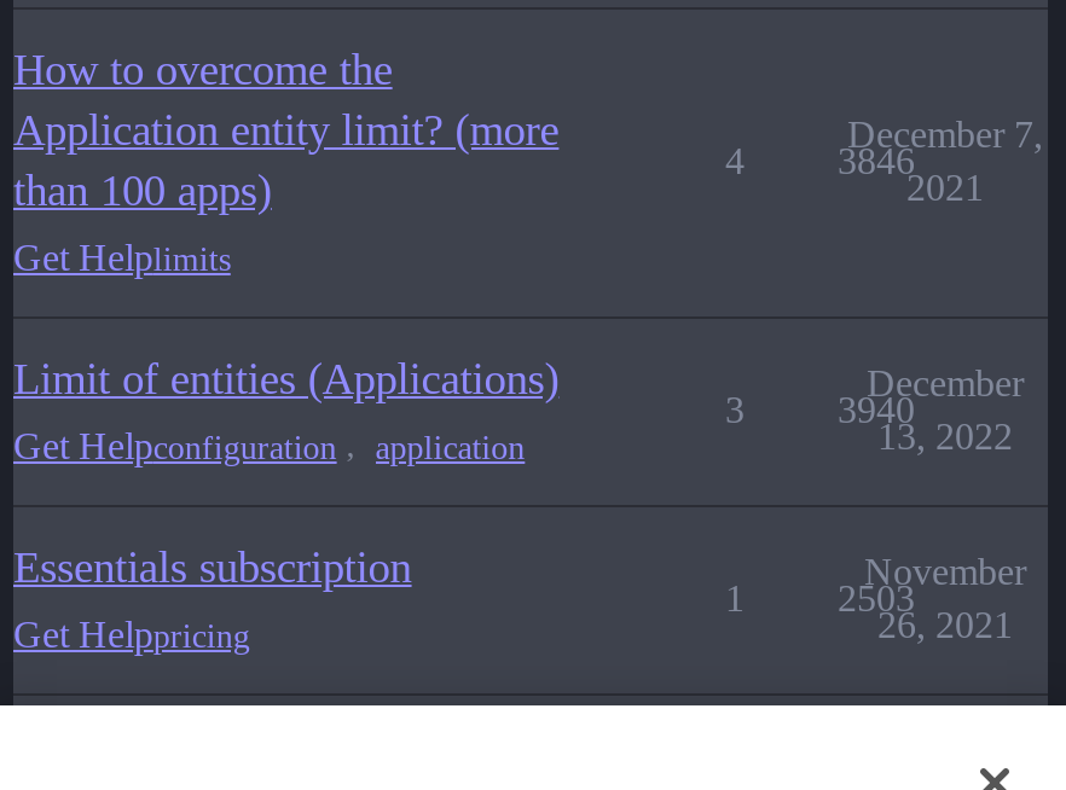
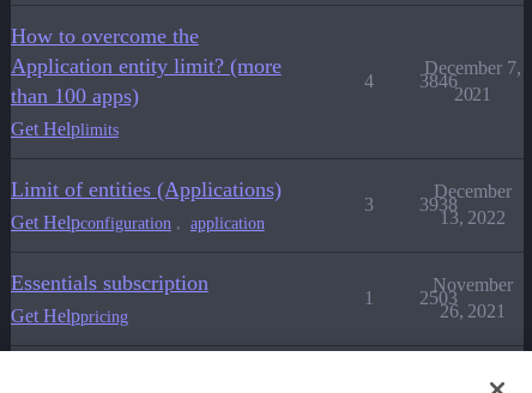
[838,390,915,431] 3940 -> [419,194,458,215] 3938

